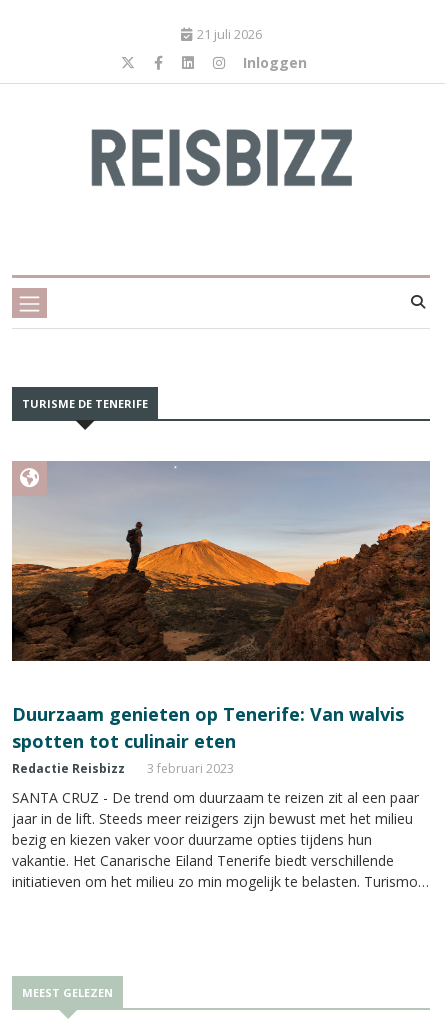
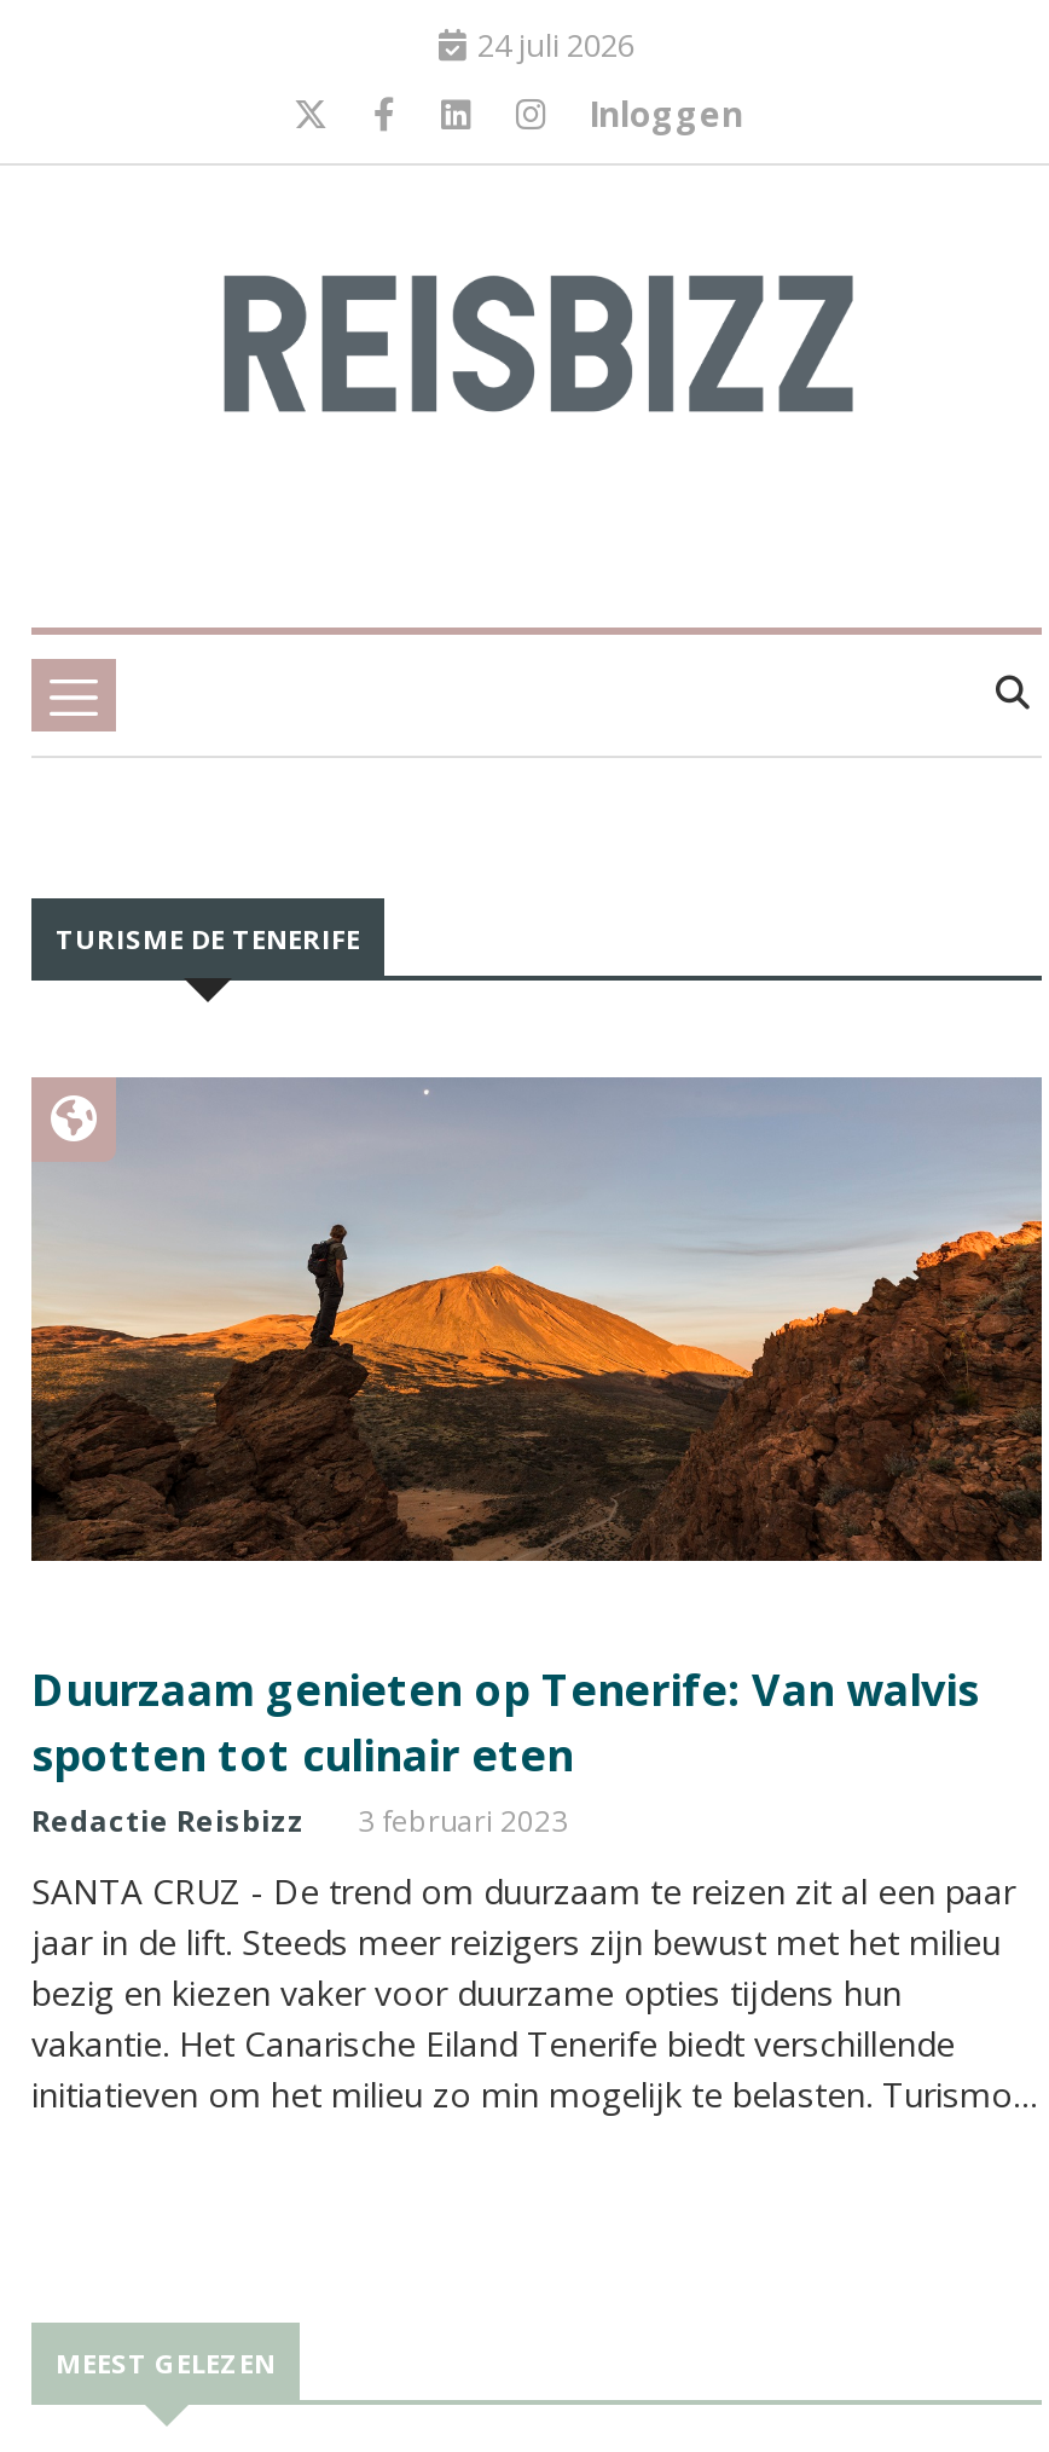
[196,25,261,43] 21 juli 2026 -> [477,23,634,66] 24 juli 2026

